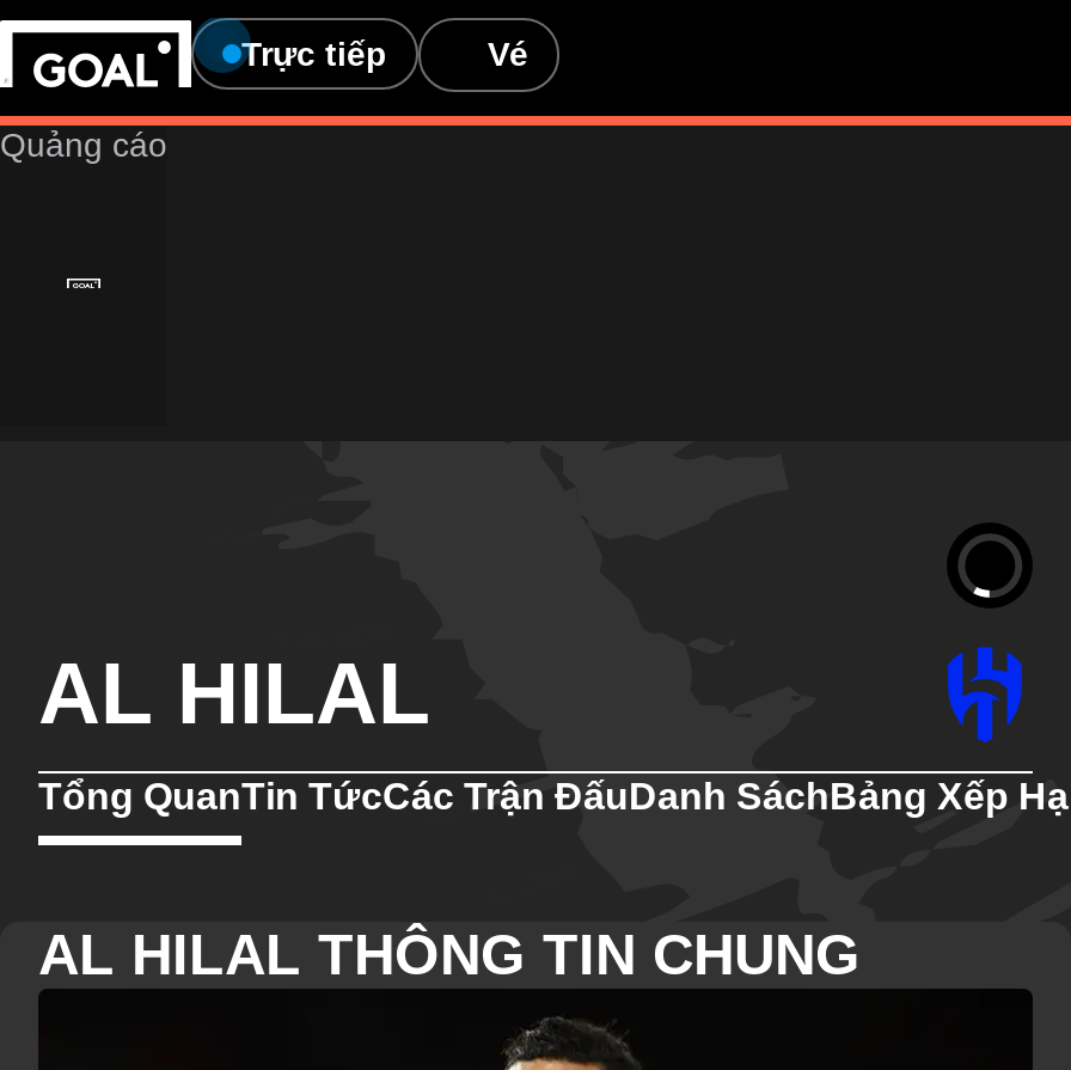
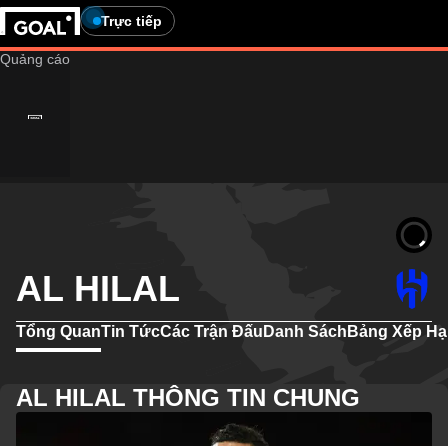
[488,33,528,72] Vé -> none

